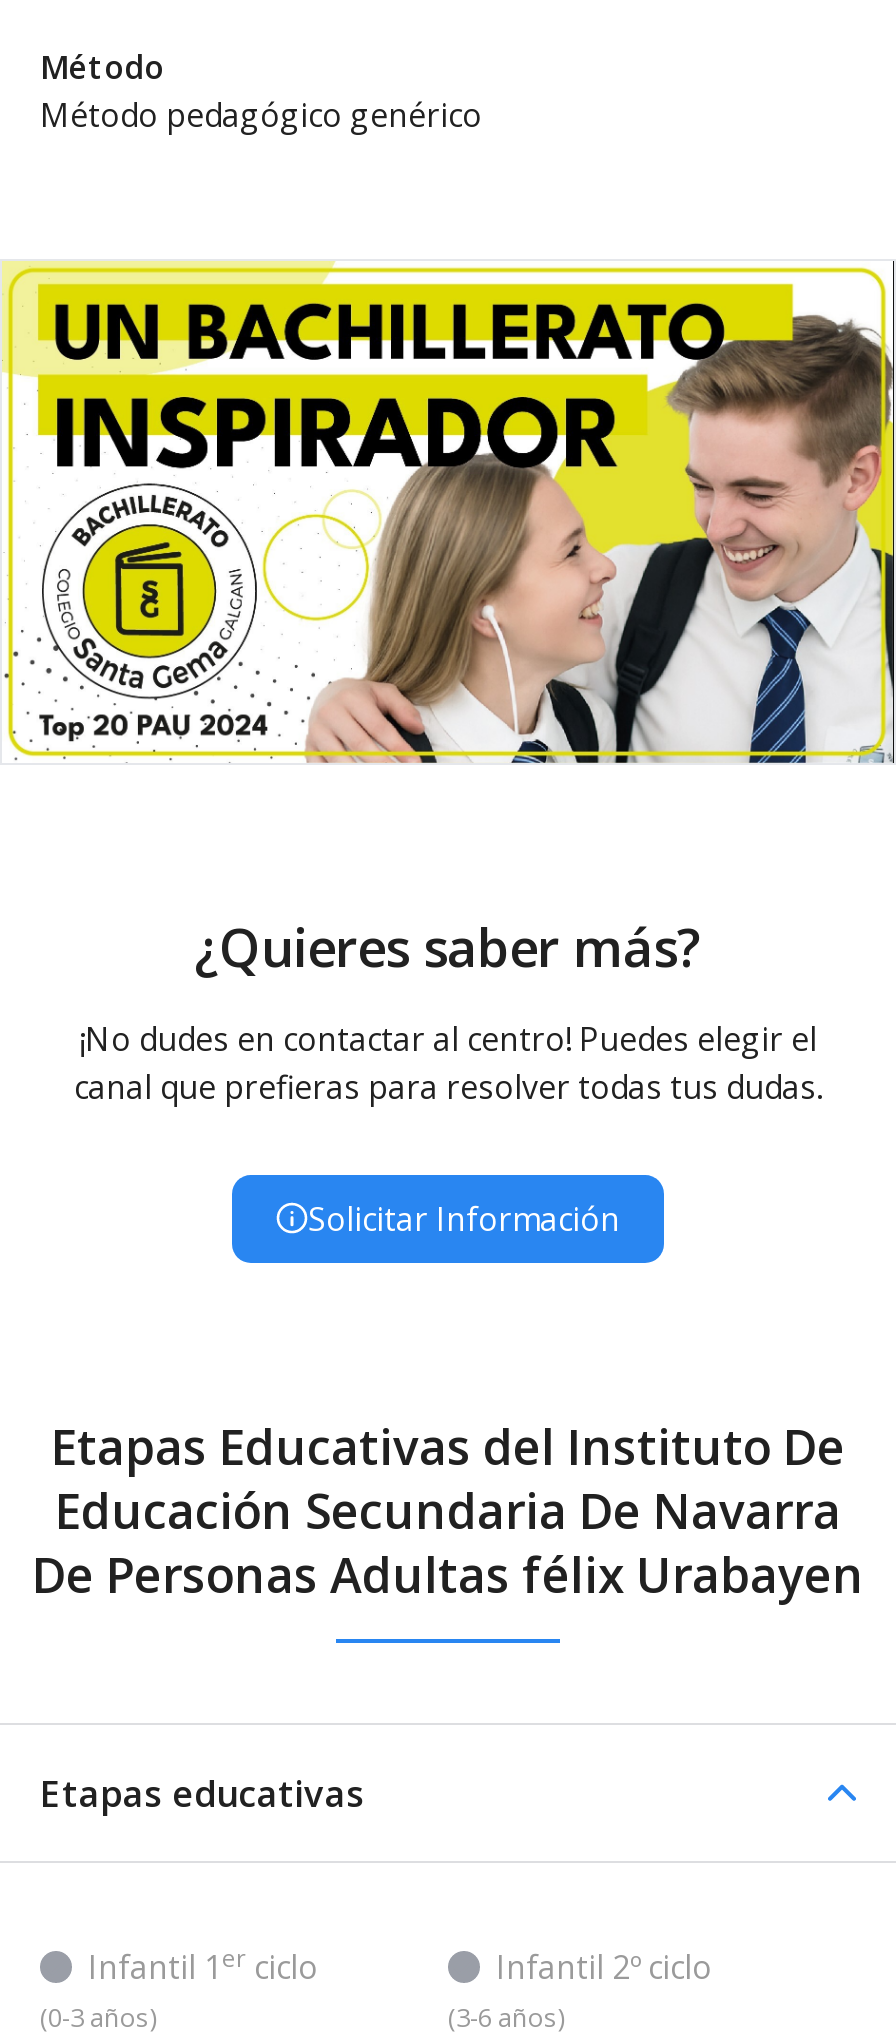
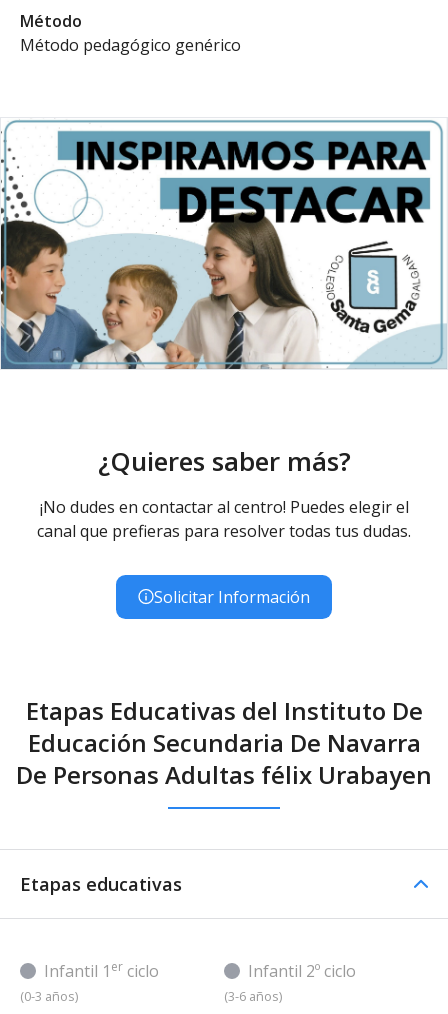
[6,261,890,765] [image] -> [3,118,445,370] [image]

